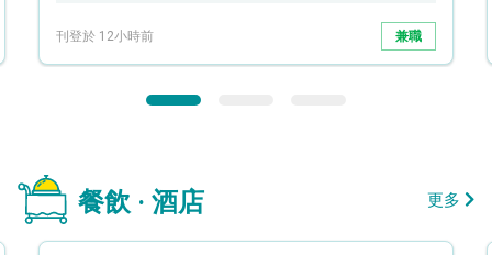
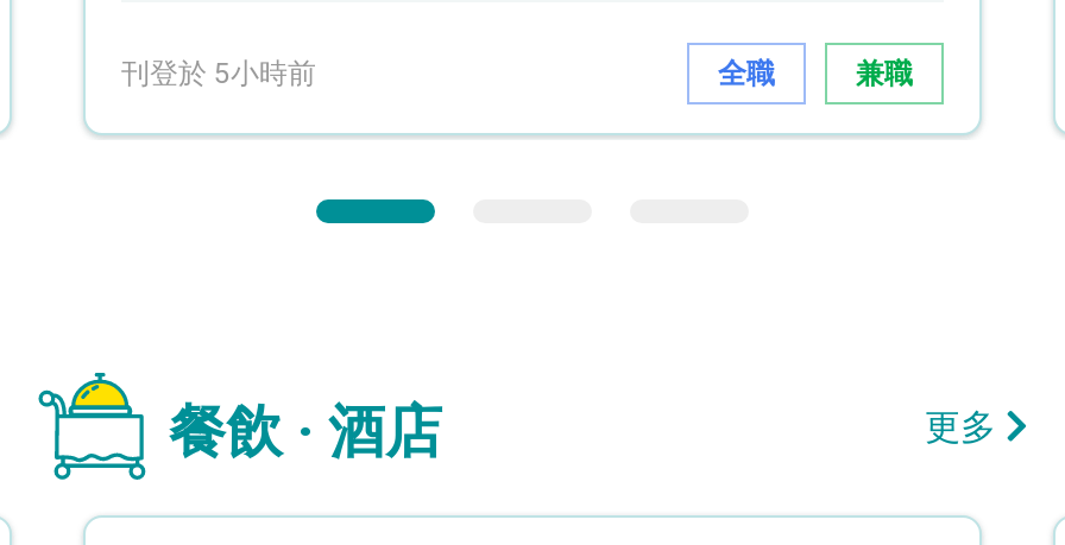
[56,28,154,43] 刊登於 12小時前 -> [121,56,775,89] 刊登於 5小時前 | 全職

